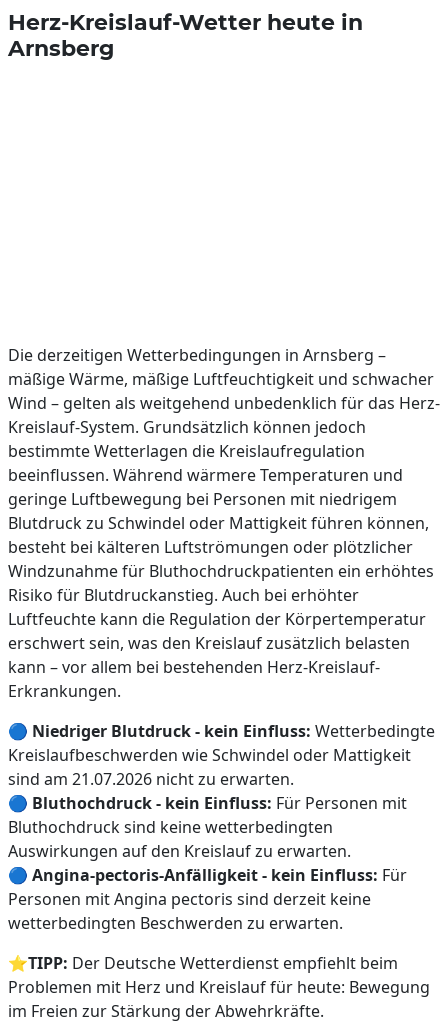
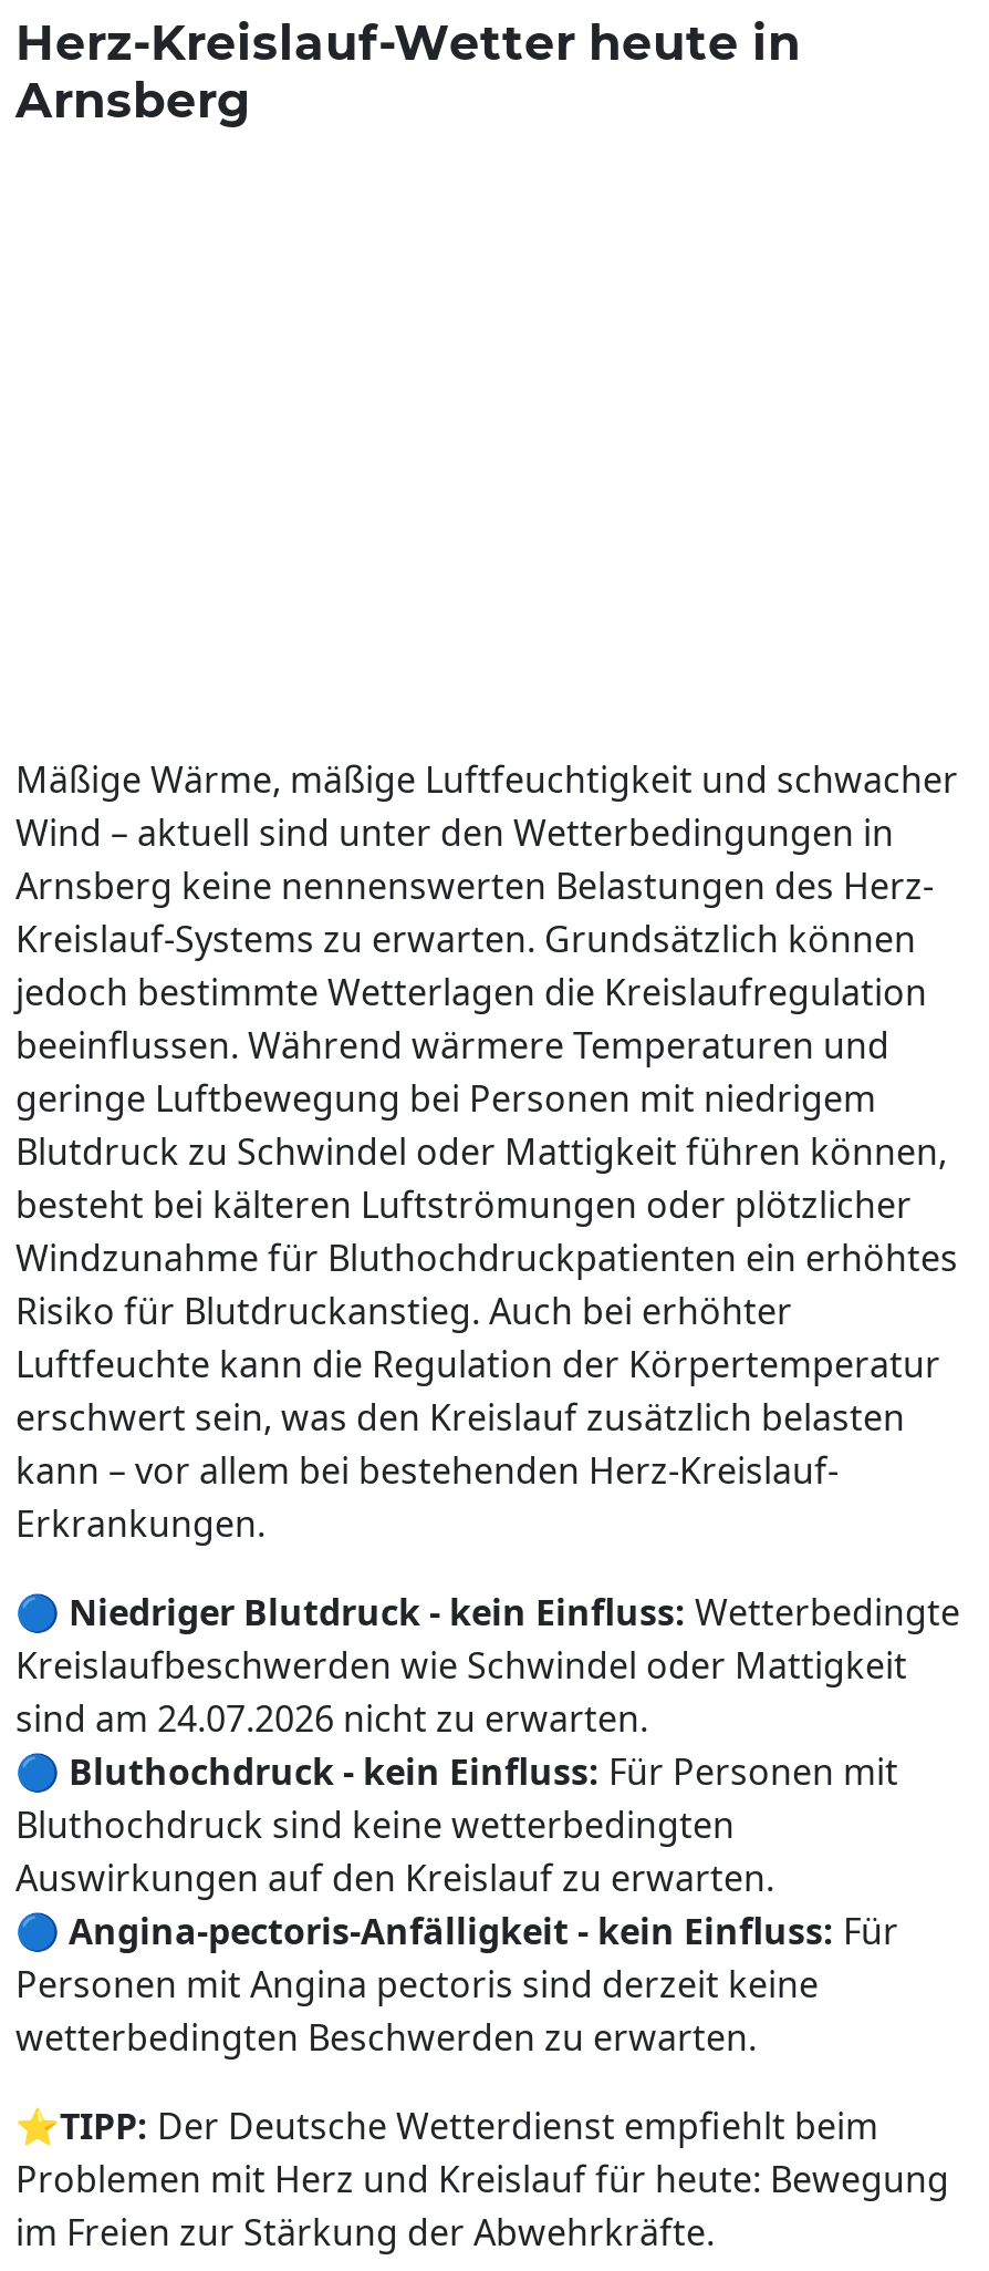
[8,344,440,462] Die derzeitigen Wetterbedingungen in Arnsberg – | mäßige Wärme, mäßige Luftfeuchtigkeit und schwacher | Wind – gelten als weitgehend unbedenklich für das Herz- | Kreislauf-System. Grundsätzlich können jedoch | bestimmte Wetterlagen die Kreislaufregulation -> [15,755,958,1016] Mäßige Wärme, mäßige Luftfeuchtigkeit und schwacher | Wind – aktuell sind unter den Wetterbedingungen in | Arnsberg keine nennenswerten Belastungen des Herz- | Kreislauf-Systems zu erwarten. Grundsätzlich können | jedoch bestimmte Wetterlagen die Kreislaufregulation
[8,768,294,790] sind am 21.07.2026 nicht zu erwarten. -> [15,1694,648,1743] sind am 24.07.2026 nicht zu erwarten.

